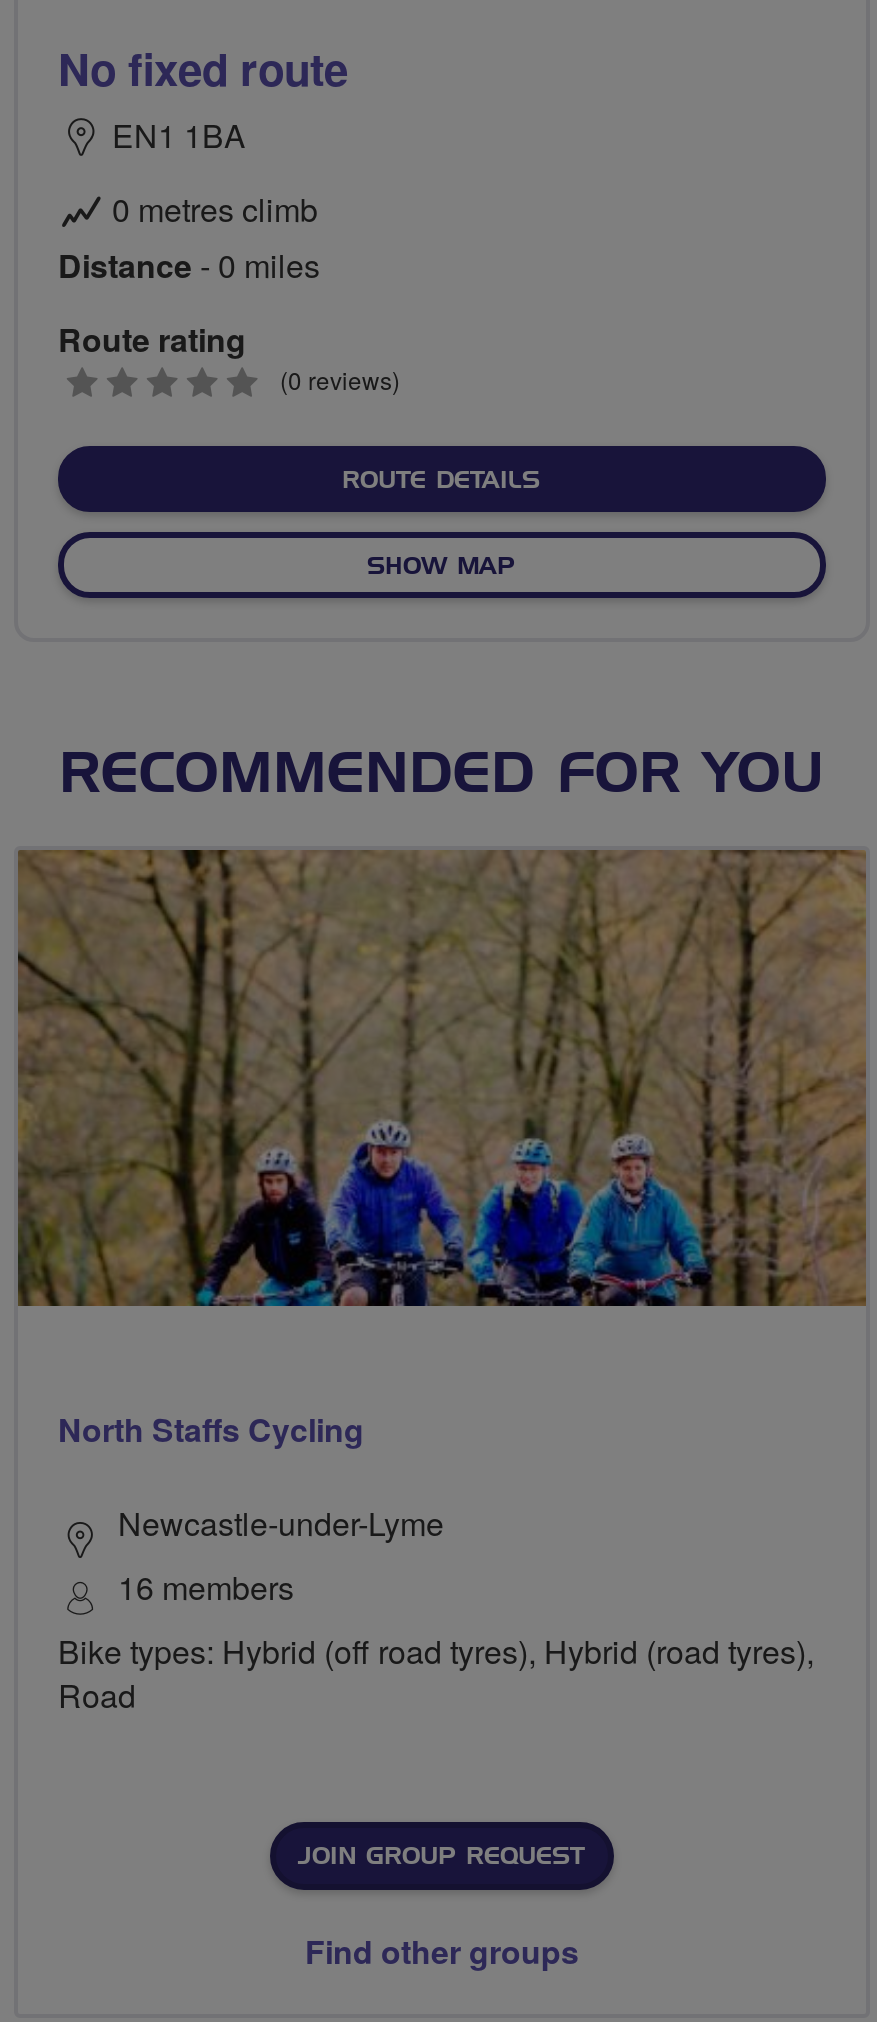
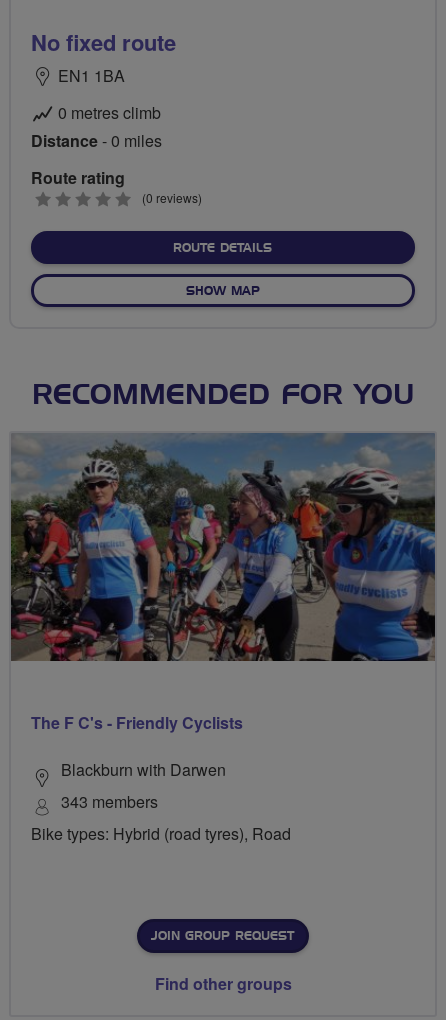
[16,848,868,1308] [image] -> [10,432,436,662] [image]
[58,1405,364,1451] North Staffs Cycling -> [31,711,243,734] The F C's - Friendly Cyclists
[58,1499,814,1717] Newcastle-under-Lyme | 16 members | Bike types: Hybrid (off road tyres), Hybrid (road tyres), | Road -> [31,758,291,845] Blackburn with Darwen | 343 members | Bike types: Hybrid (road tyres), Road

